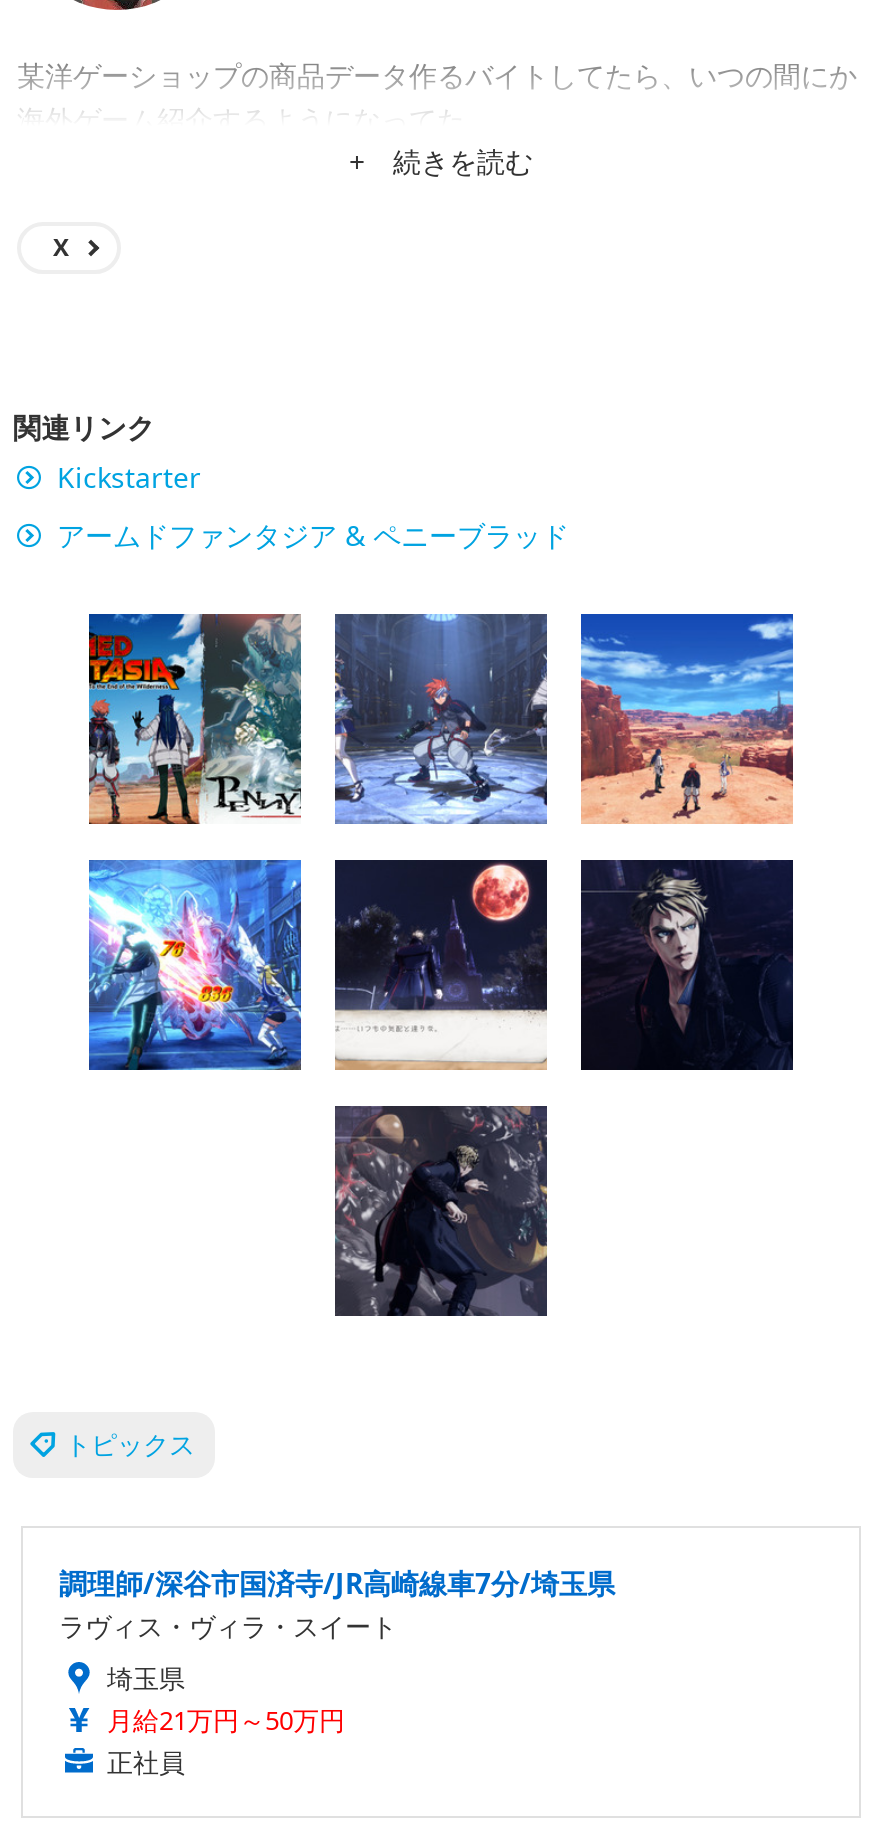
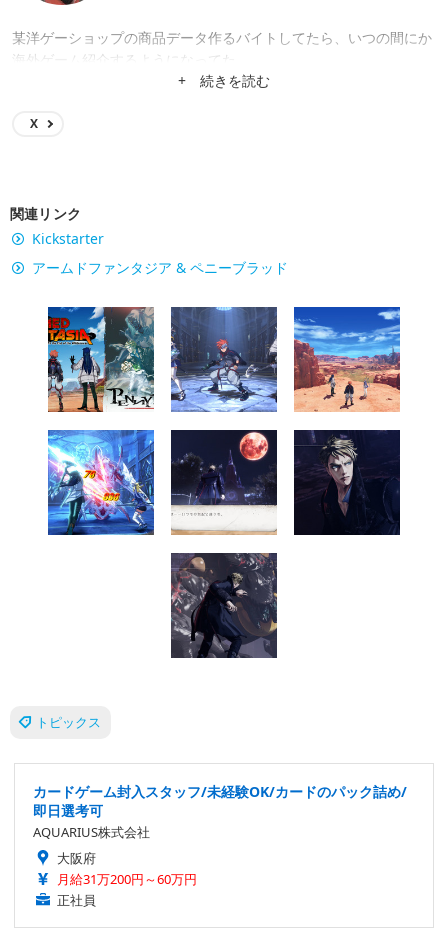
[59,1564,615,1738] 調理師/深谷市国済寺/JR高崎線車7分/埼玉県 | ラヴィス・ヴィラ・スイート | 埼玉県 | 月給21万円～50万円 -> [33,782,407,888] カードゲーム封入スタッフ/未経験OK/カードのパック詰め/ | 即日選考可 | AQUARIUS株式会社 | 大阪府 | 月給31万200円～60万円

